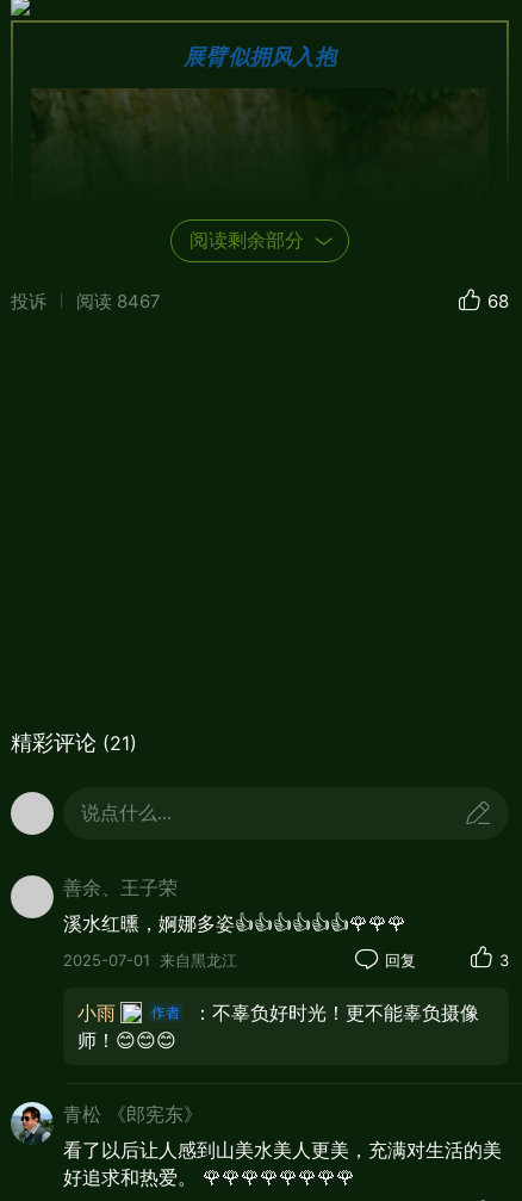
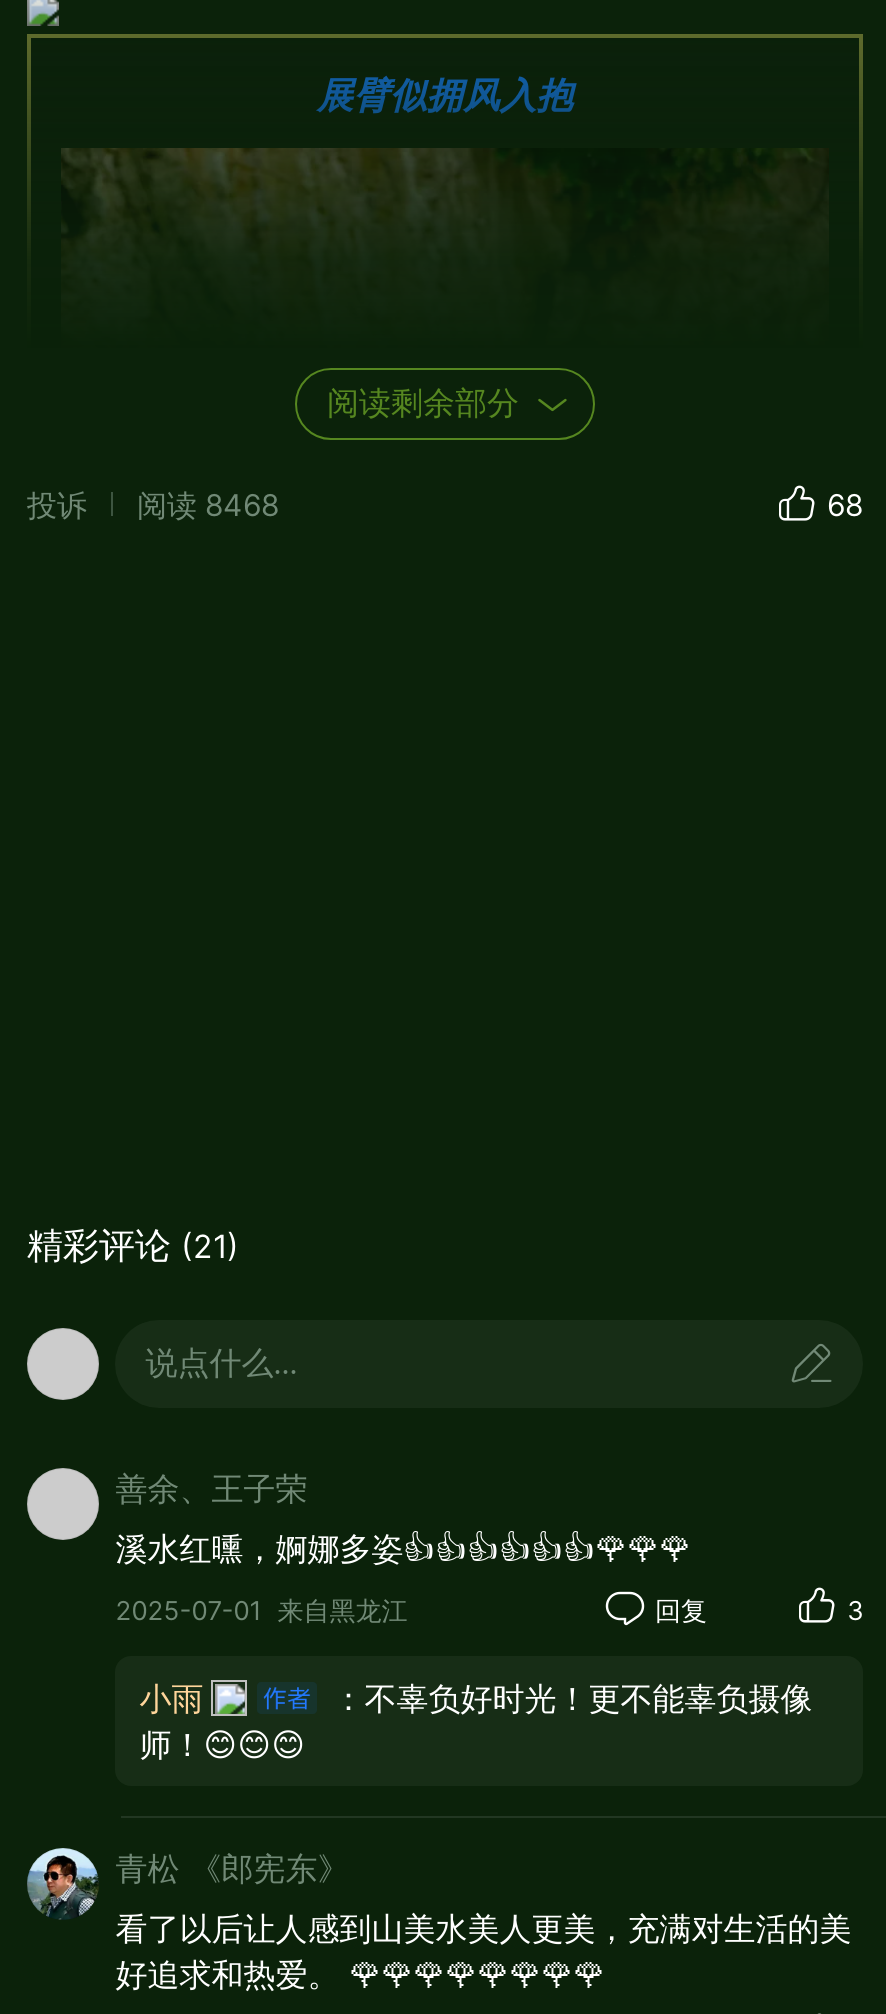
[11,289,161,312] 投诉 阅读 8467 -> [27,485,279,523] 投诉 阅读 8468

